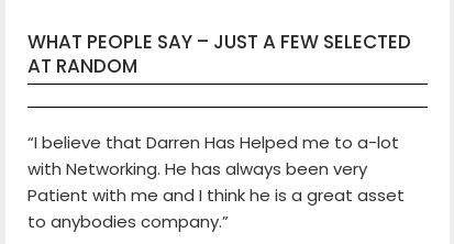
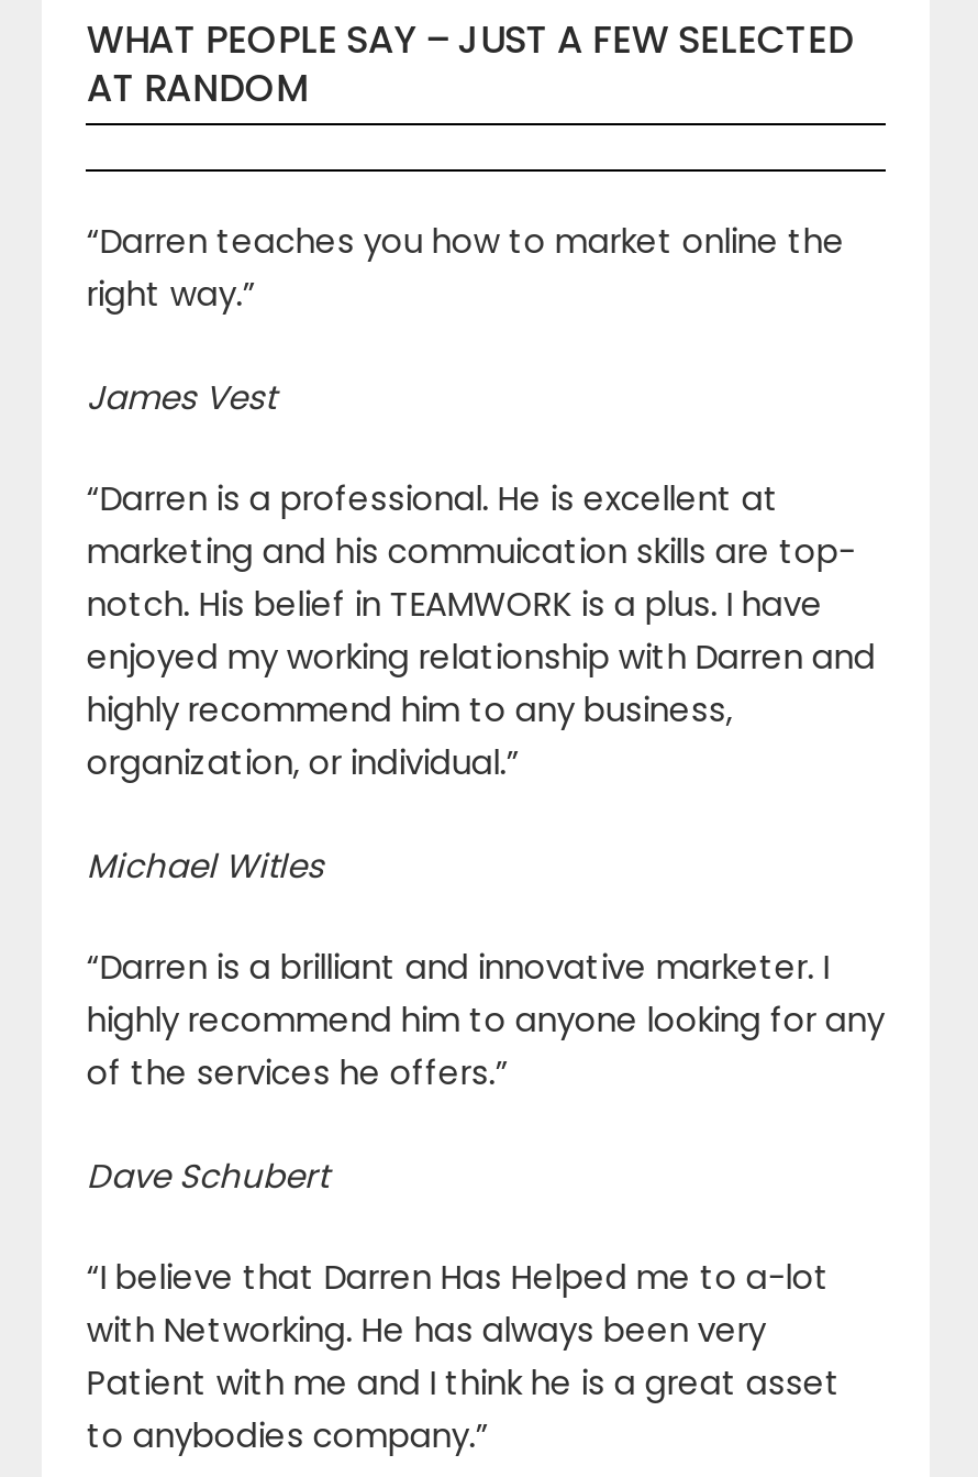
none -> [87,218,884,1198] “Darren teaches you how to market online the | right way.” | James Vest | “Darren is a professional. He is excellent at | marketing and his commuication skills are top- | notch. His belief in TEAMWORK is a plus. I have | enjoyed my working relationship with Darren and | highly recommend him to any business, | organization, or individual.” | Michael Witles | “Darren is a brilliant and innovative marketer. I | highly recommend him to anyone looking for any | of the services he offers.” | Dave Schubert

